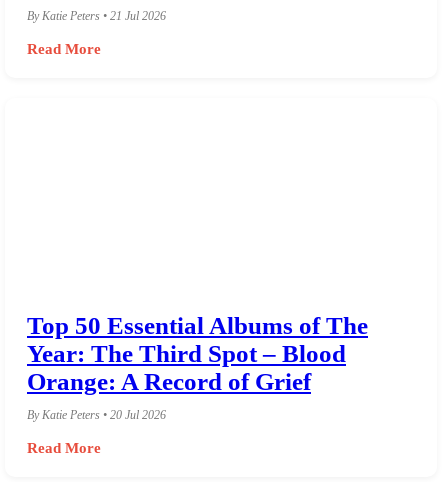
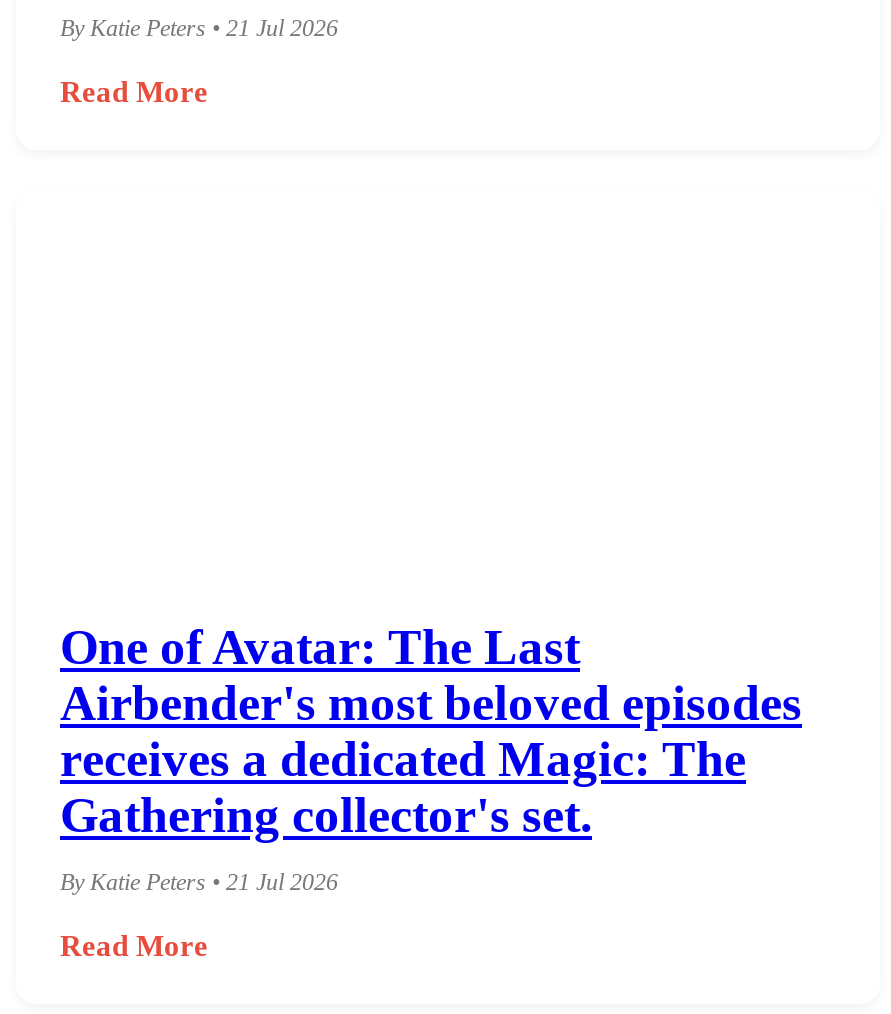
[27,312,368,395] Top 50 Essential Albums of The | Year: The Third Spot – Blood | Orange: A Record of Grief -> [60,621,802,843] One of Avatar: The Last | Airbender's most beloved episodes | receives a dedicated Magic: The | Gathering collector's set.
[27,408,166,422] By Katie Peters • 20 Jul 2026 -> [60,869,338,897] By Katie Peters • 21 Jul 2026

